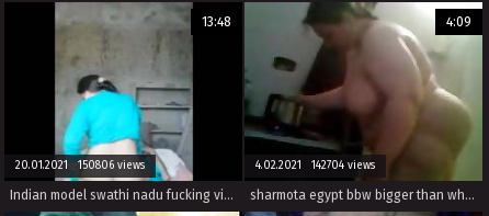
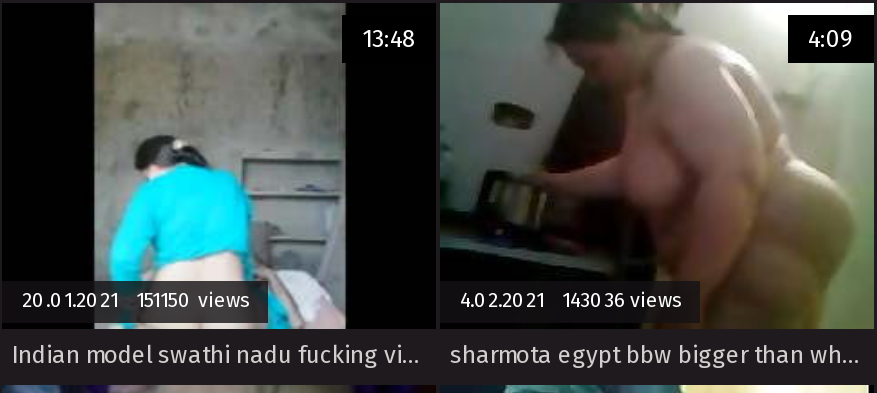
[15,158,145,172] 20.01.2021 150806 views -> [22,288,248,312] 20.01.2021 151150 views
[255,158,375,172] 4.02.2021 142704 views -> [460,288,680,312] 4.02.2021 143036 views

